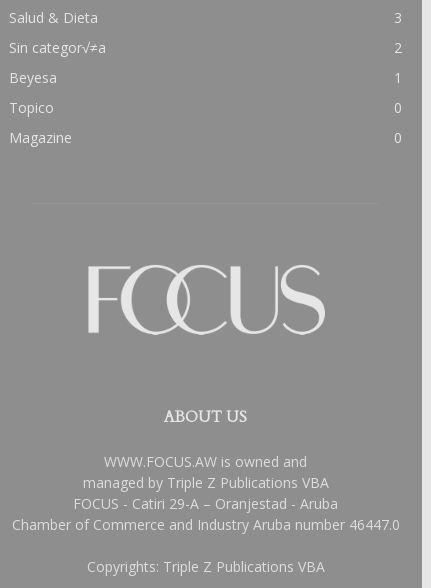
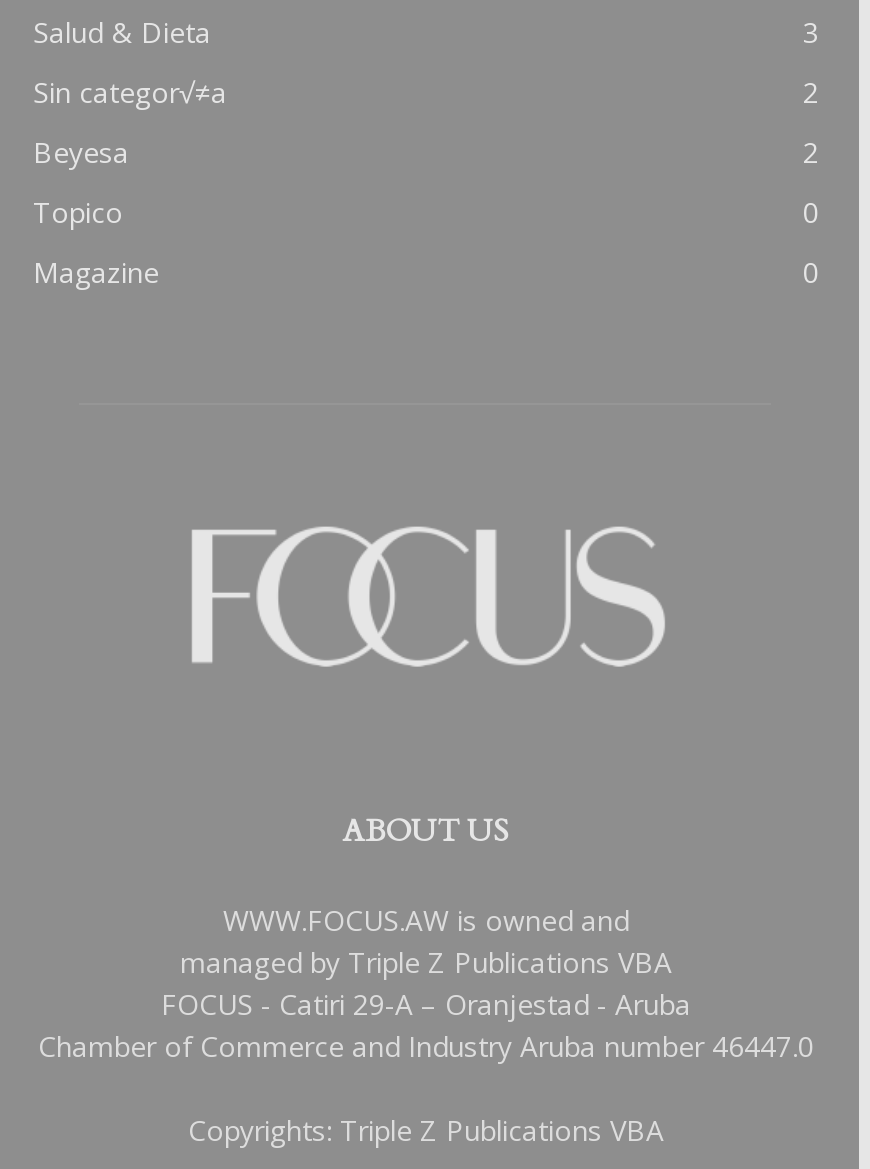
[394,68,402,87] 1 -> [803,133,819,171] 2

